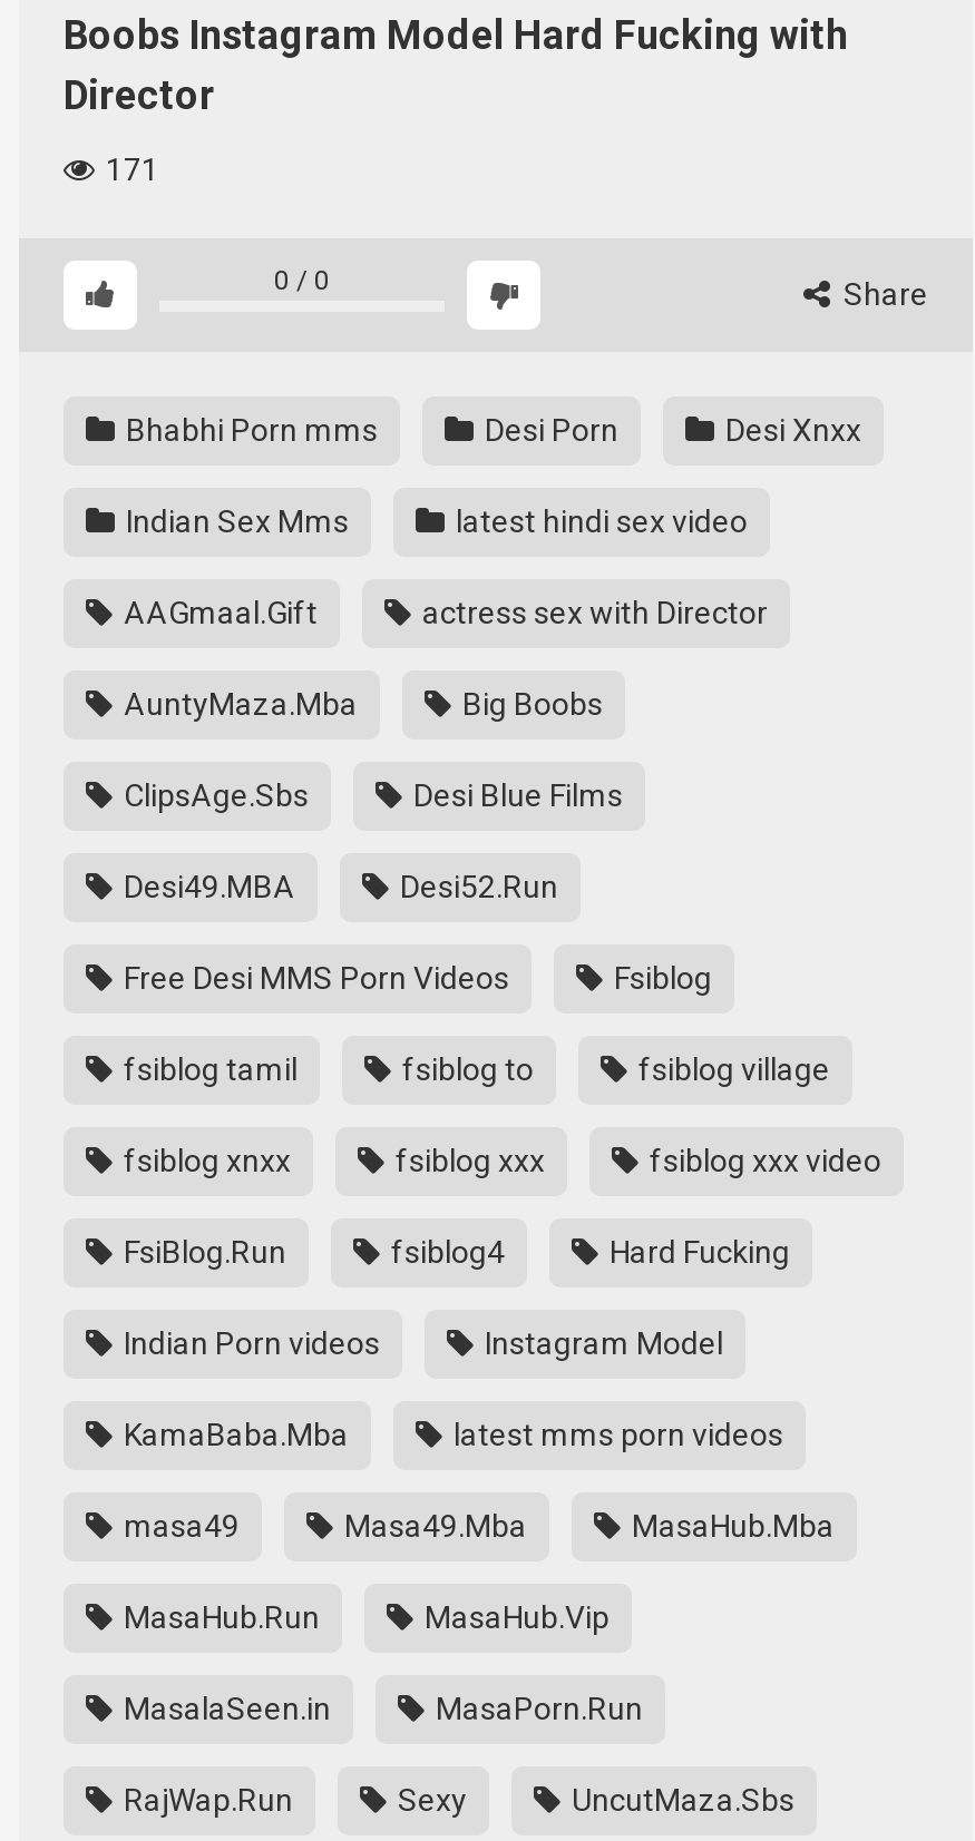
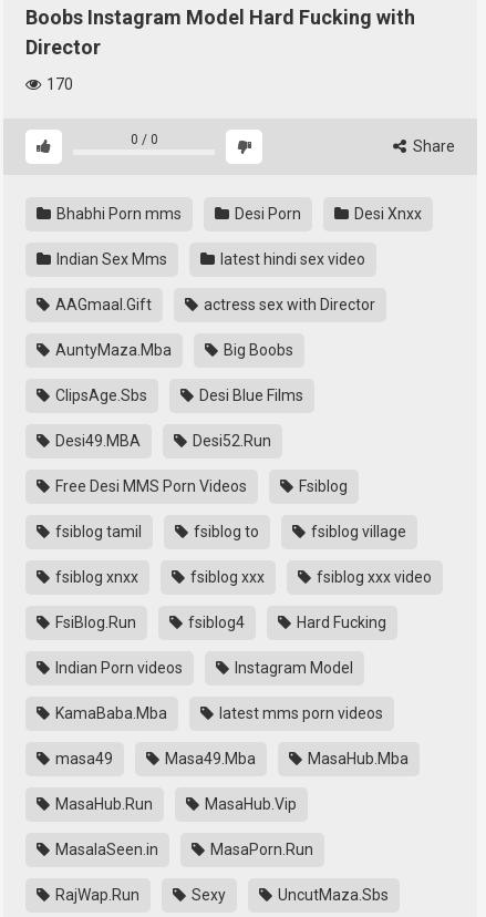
[99,151,159,187] 171 -> [43,75,73,93] 170

